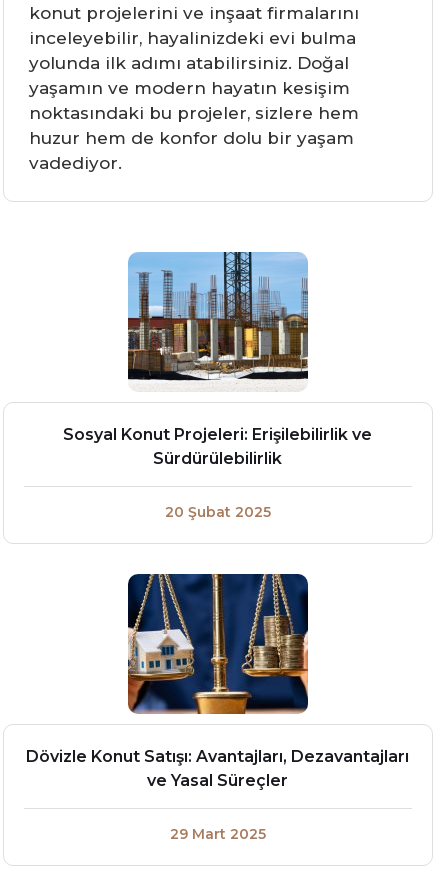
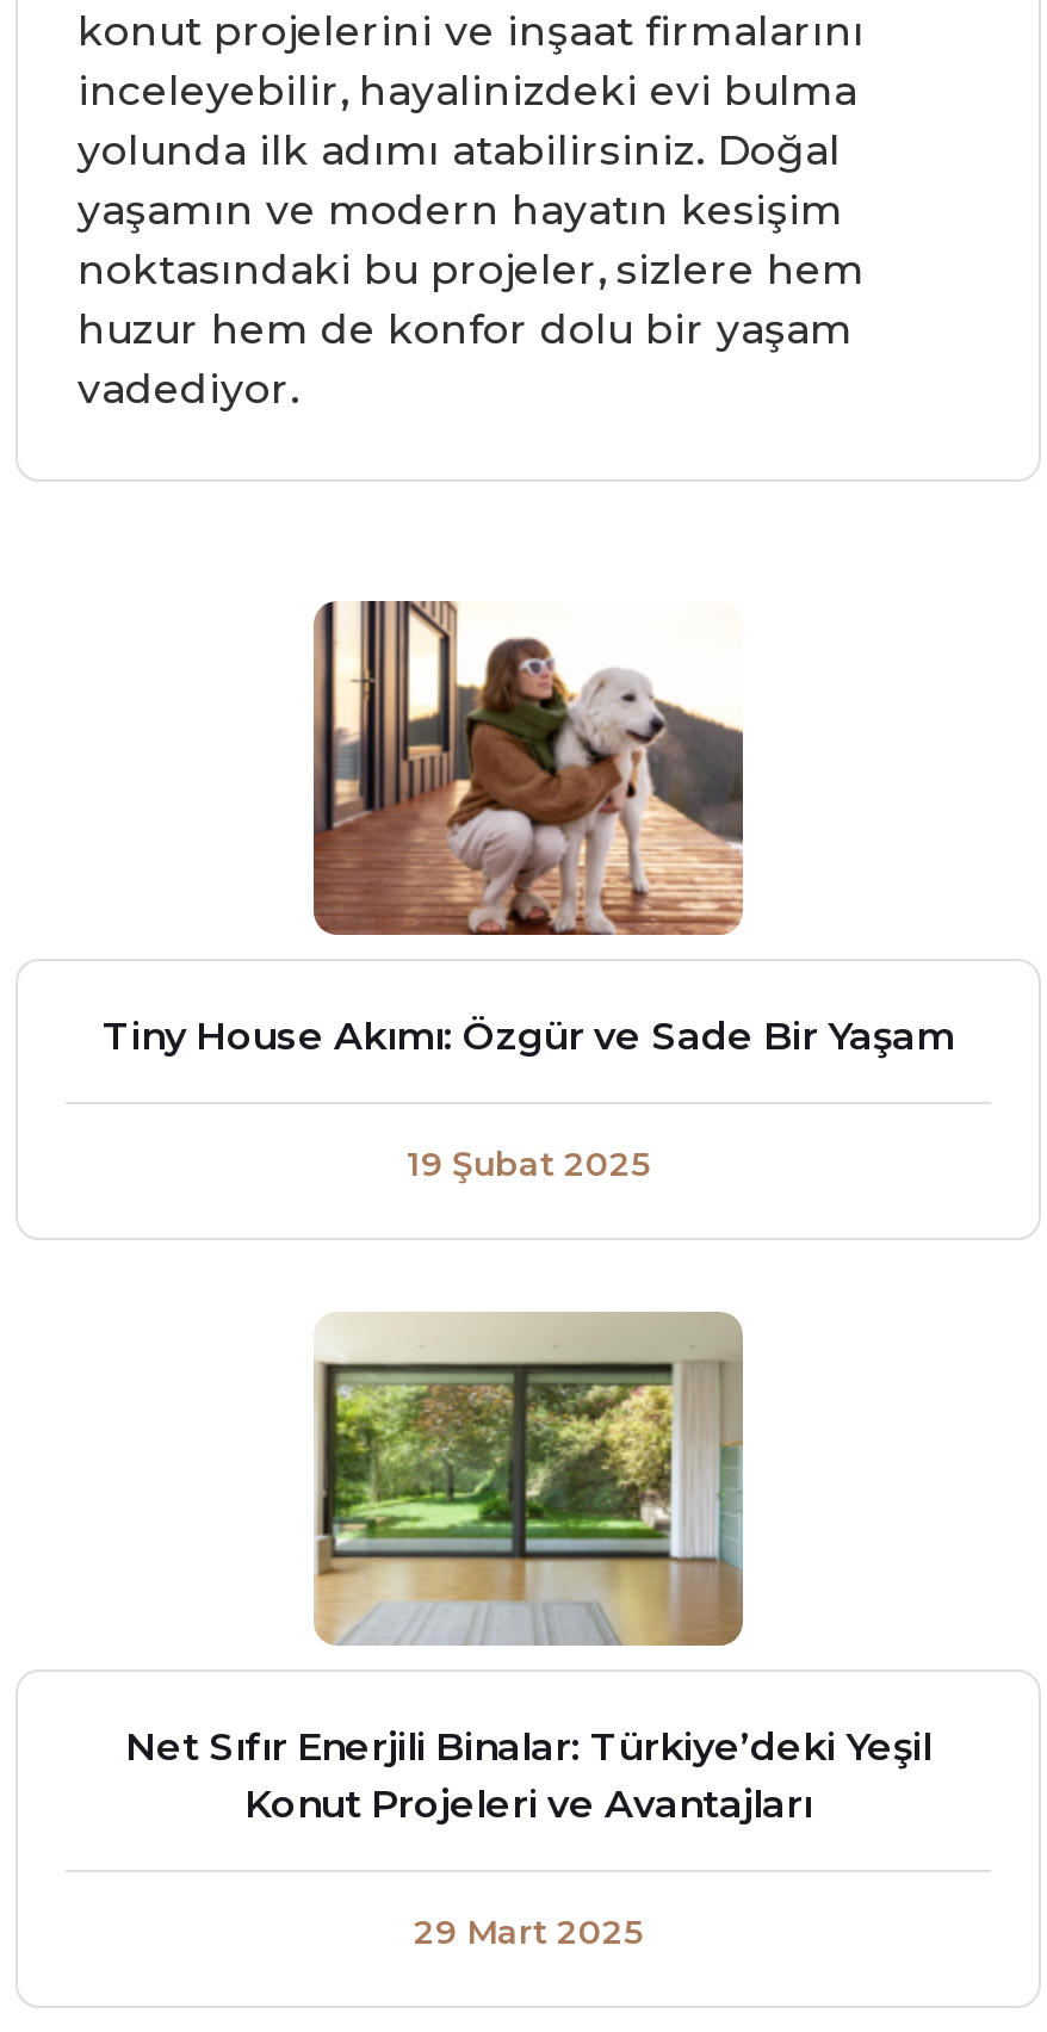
[63,251,372,468] [image] | Sosyal Konut Projeleri: Erişilebilirlik ve | Sürdürülebilirlik -> [103,599,954,1059] [image] | Tiny House Akımı: Özgür ve Sade Bir Yaşam
[165,503,271,521] 20 Şubat 2025 -> [407,1142,650,1185] 19 Şubat 2025
[26,573,409,790] [image] | Dövizle Konut Satışı: Avantajları, Dezavantajları | ve Yasal Süreçler -> [125,1312,931,1827] [image] | Net Sıfır Enerjili Binalar: Türkiye’deki Yeşil | Konut Projeleri ve Avantajları

